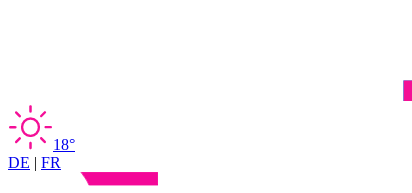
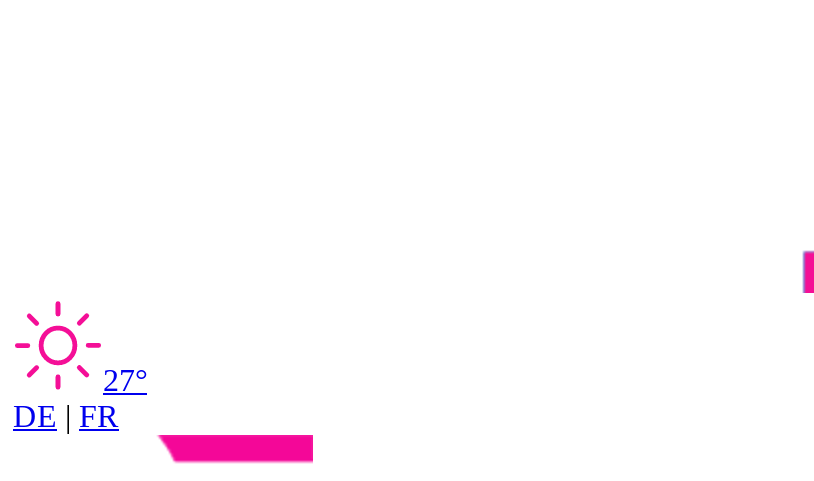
[53,136,75,153] 18° -> [103,363,147,397] 27°

